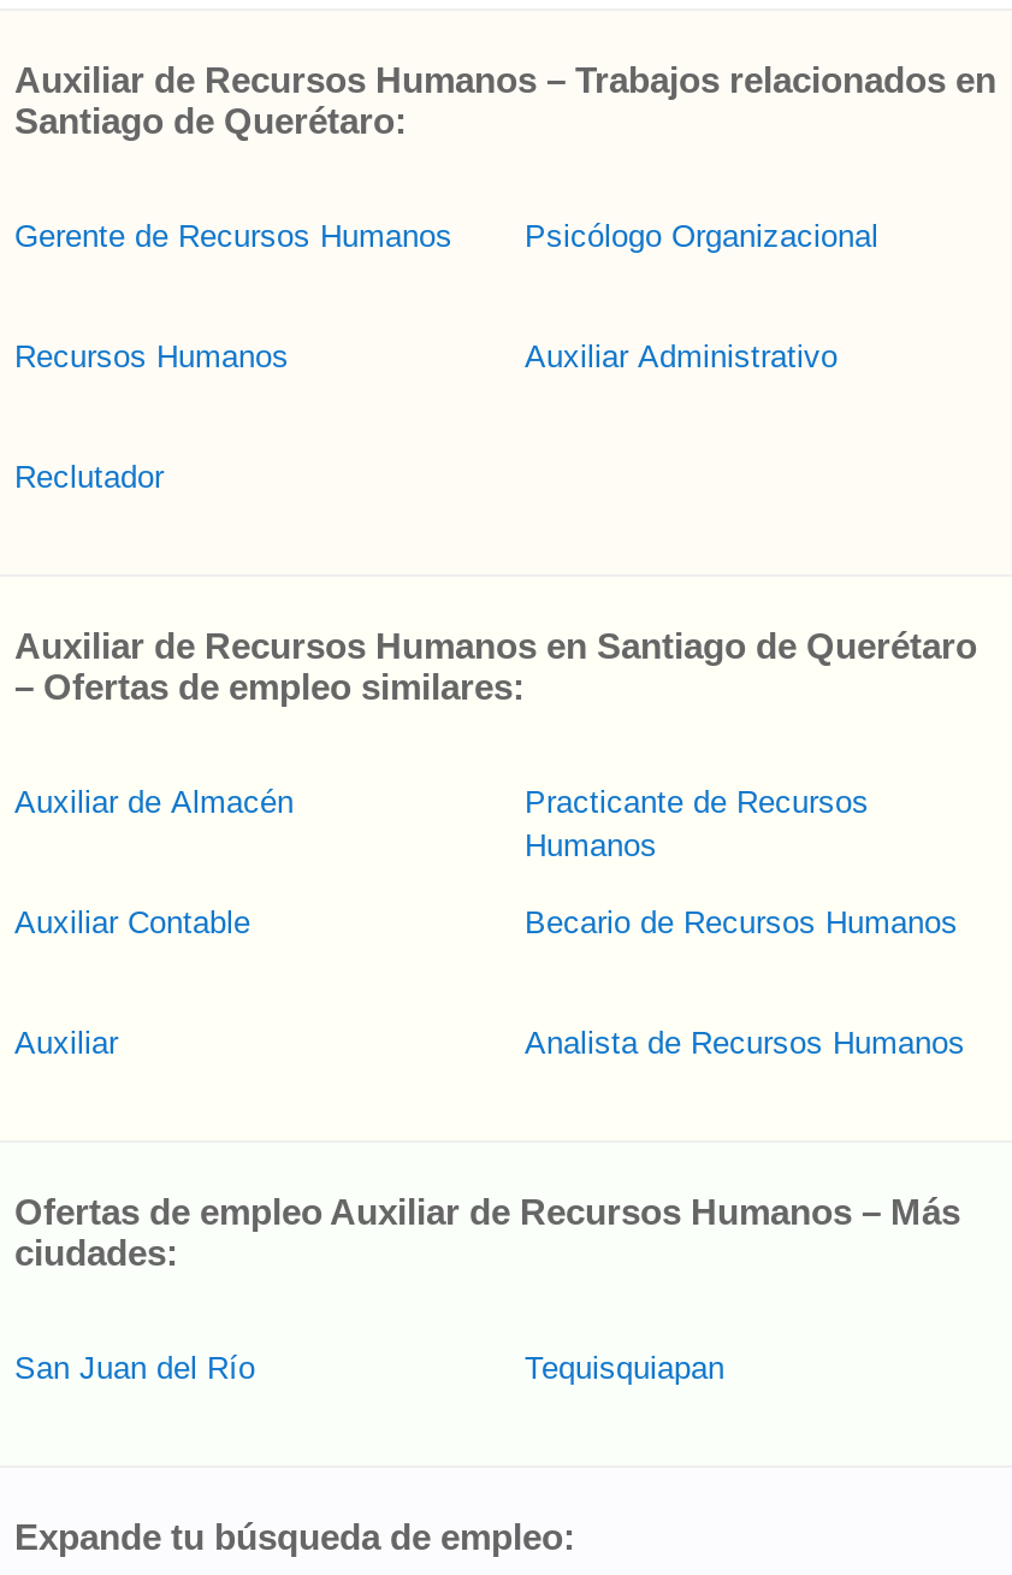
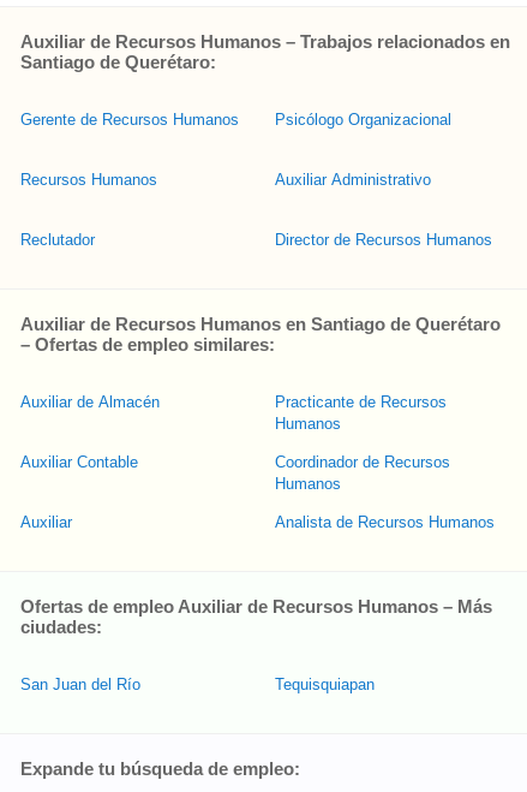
none -> [275,231,492,249] Director de Recursos Humanos
[525,904,958,940] Becario de Recursos Humanos -> [275,453,450,493] Coordinador de Recursos | Humanos

